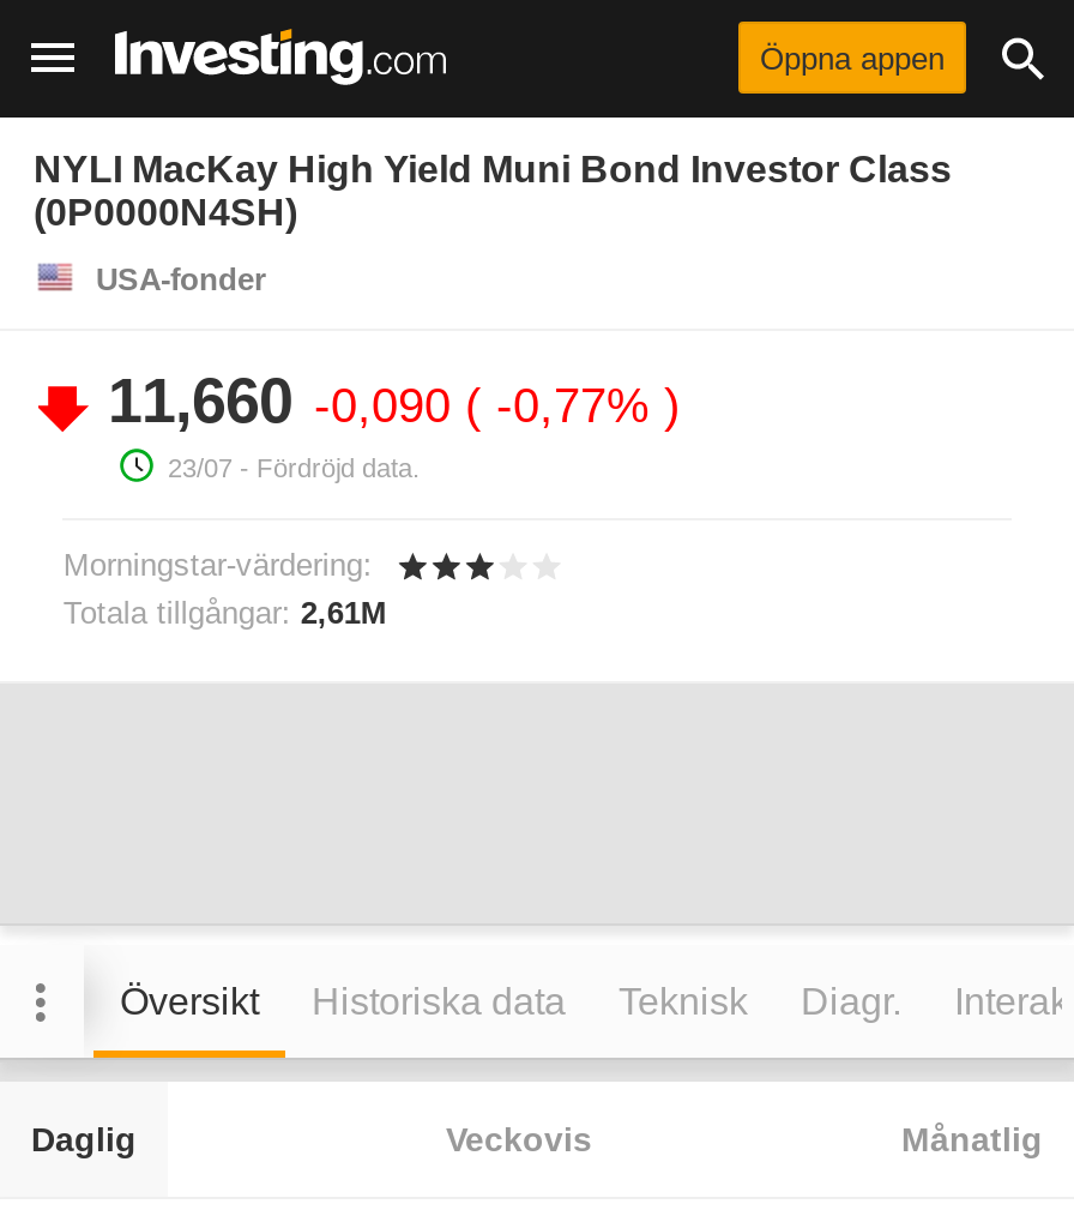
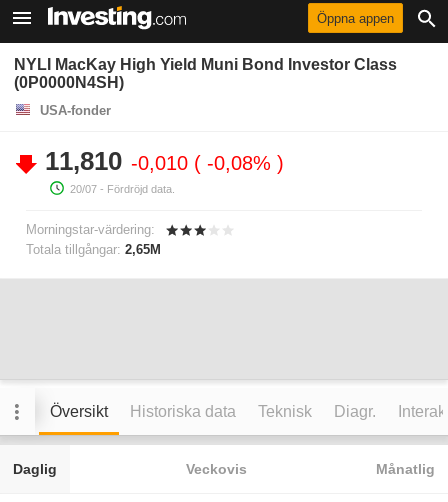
[108,365,664,437] 11,660 -0,090 -0,77% -> [45,146,277,176] 11,810 -0,010 -0,08%
[168,453,420,482] 23/07 - Fördröjd data. -> [70,183,175,195] 20/07 - Fördröjd data.
[63,595,387,631] Totala tillgångar: 2,61M -> [26,242,161,257] Totala tillgångar: 2,65M

